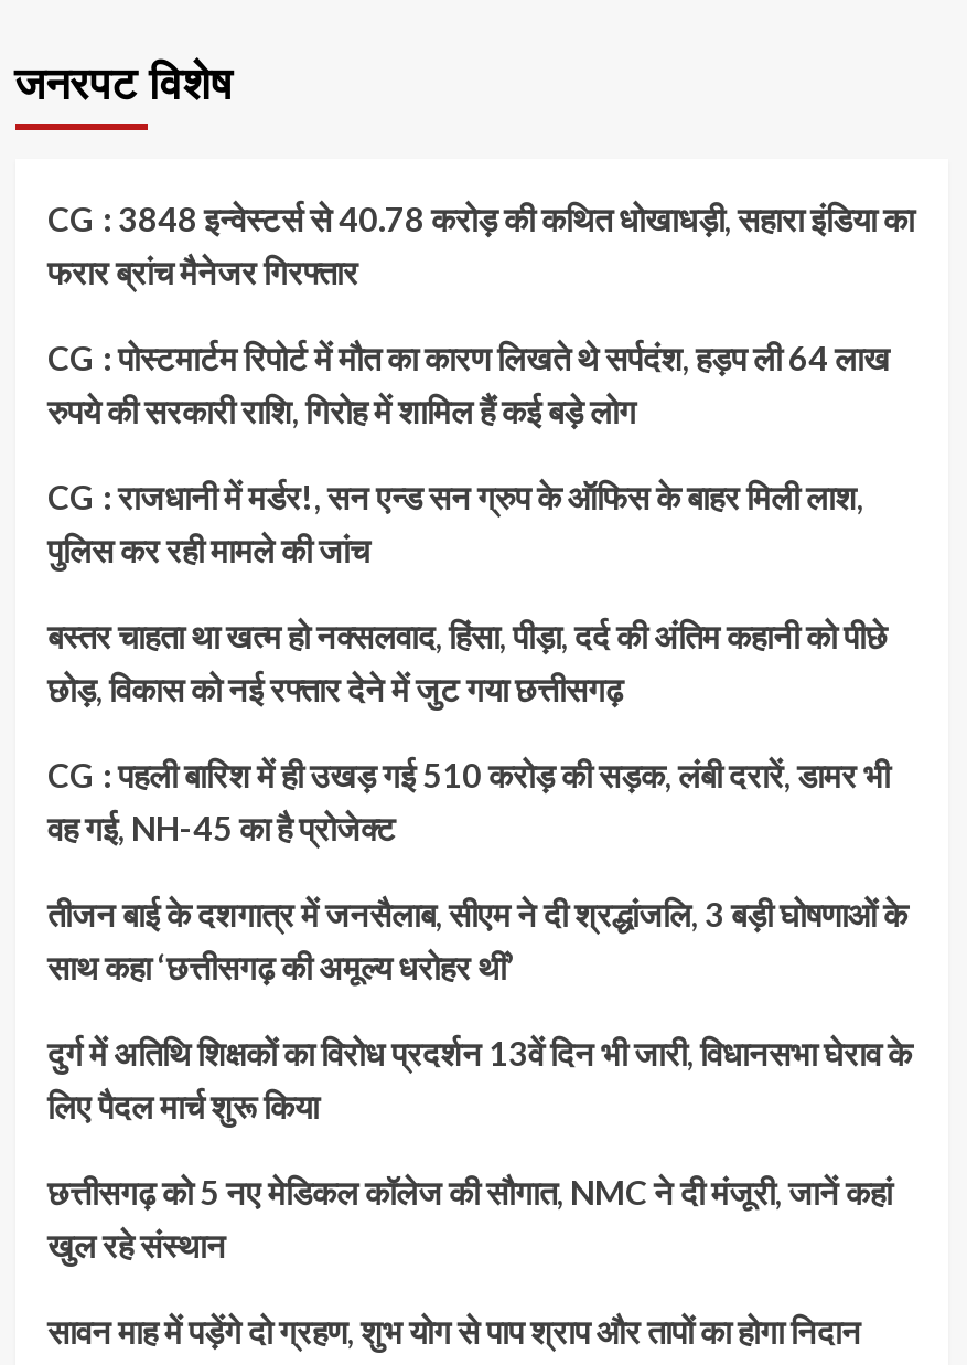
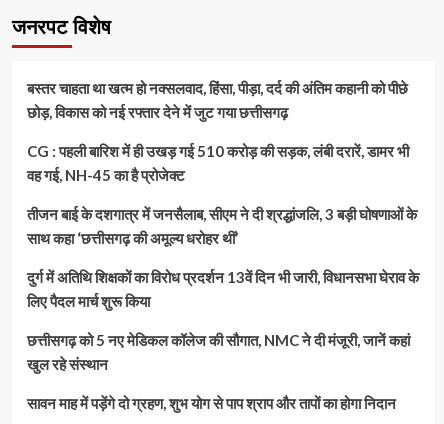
[47,198,914,568] CG : 3848 इन्वेस्टर्स से 40.78 करोड़ की कथित धोखाधड़ी, सहारा इंडिया का | फरार ब्रांच मैनेजर गिरफ्तार | CG : पोस्टमार्टम रिपोर्ट में मौत का कारण लिखते थे सर्पदंश, हड़प ली 64 लाख | रुपये की सरकारी राशि, गिरोह में शामिल हैं कई बड़े लोग | CG : राजधानी में मर्डर!, सन एन्ड सन ग्रुप के ऑफिस के बाहर मिली लाश, | पुलिस कर रही मामले की जांच -> none

